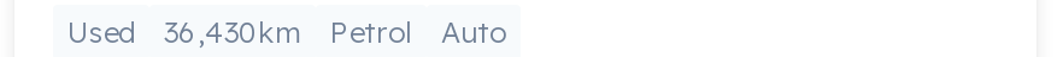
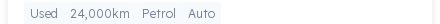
[67,14,506,50] Used 36,430km Petrol Auto -> [30,6,215,21] Used 24,000km Petrol Auto

